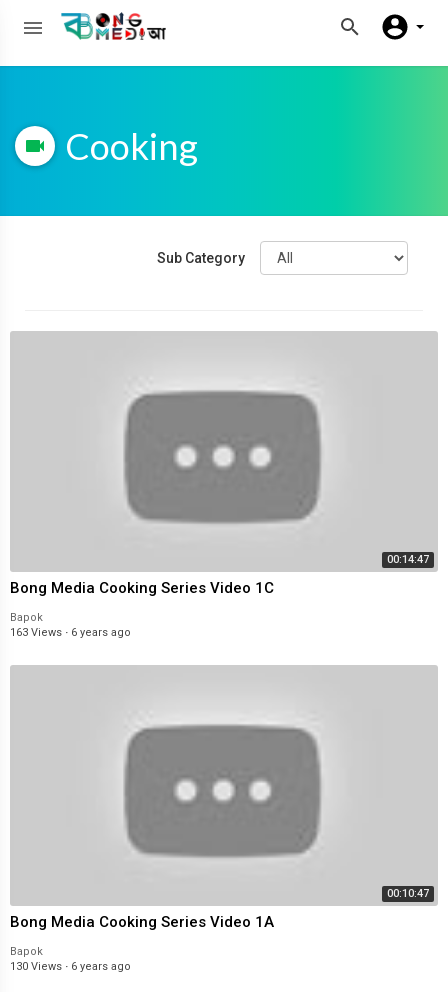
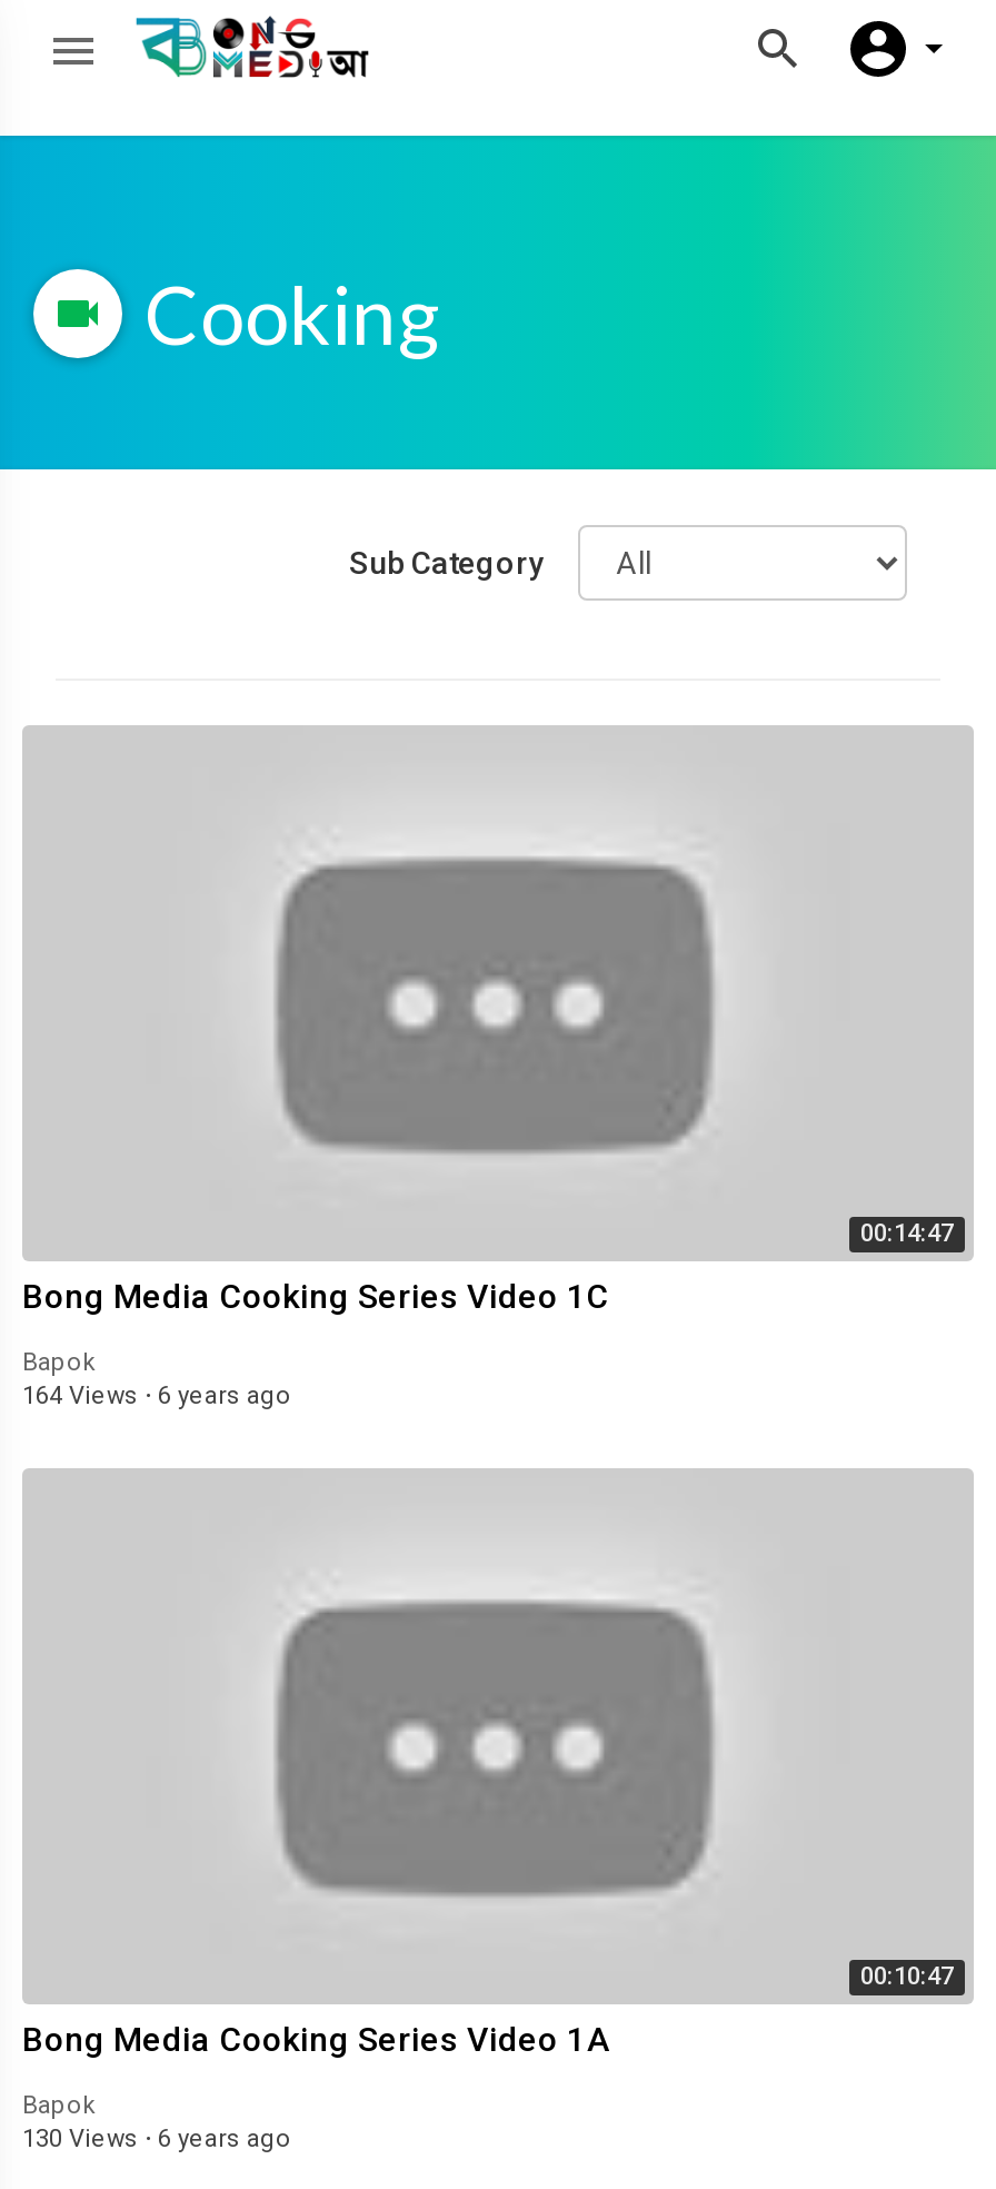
[10,626,131,639] 163 Views · 6 years ago -> [22,1381,291,1410] 164 Views · 6 years ago

